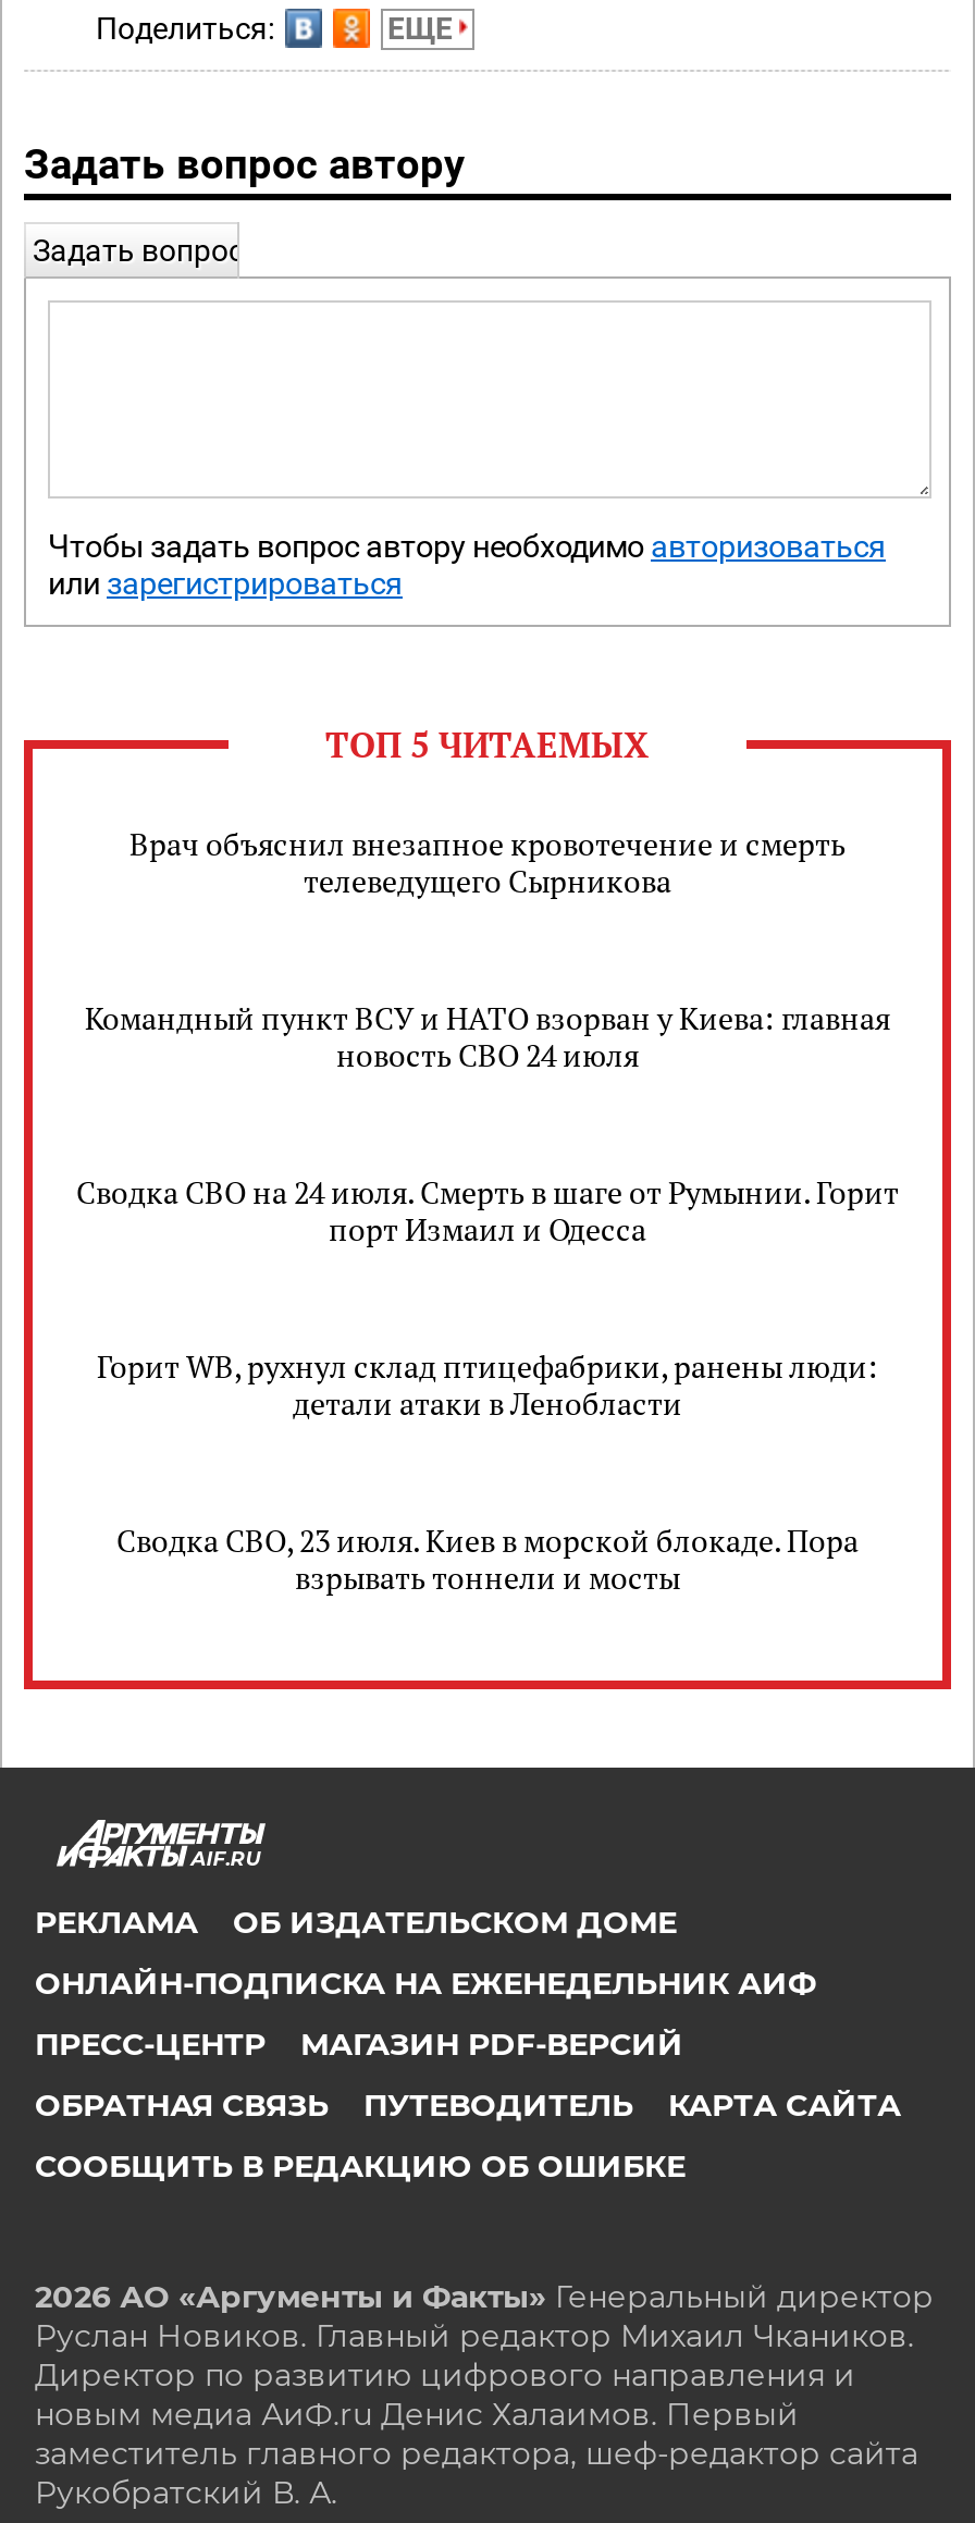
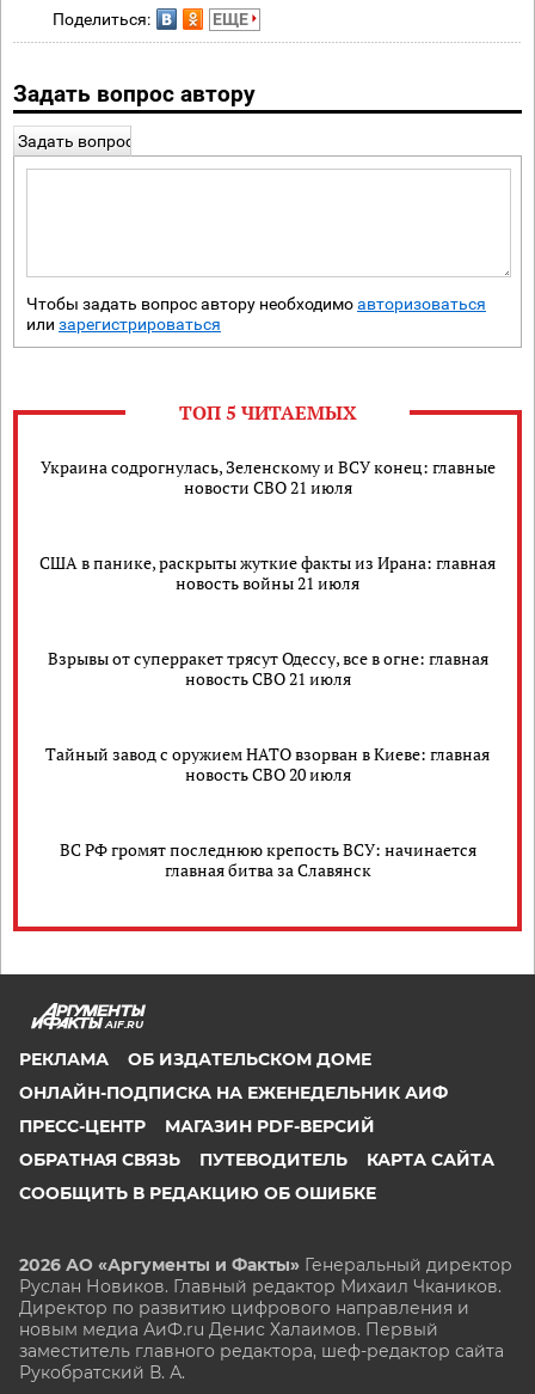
[129,823,846,901] Врач объяснил внезапное кровотечение и смерть | телеведущего Сырникова -> [40,456,495,499] Украина содрогнулась, Зеленскому и ВСУ конец: главные | новости СВО 21 июля
[85,997,890,1075] Командный пункт ВСУ и НАТО взорван у Киева: главная | новость СВО 24 июля -> [39,551,496,594] США в панике, раскрыты жуткие факты из Ирана: главная | новость войны 21 июля
[76,1171,899,1250] Сводка СВО на 24 июля. Смерть в шаге от Румынии. Горит | порт Измаил и Одесса -> [47,647,488,690] Взрывы от суперракет трясут Одессу, все в огне: главная | новость СВО 21 июля
[97,1345,878,1424] Горит WB, рухнул склад птицефабрики, ранены люди: | детали атаки в Ленобласти -> [45,742,490,785] Тайный завод с оружием НАТО взорван в Киеве: главная | новость СВО 20 июля
[116,1519,859,1598] Сводка СВО, 23 июля. Киев в морской блокаде. Пора | взрывать тоннели и мосты -> [59,838,476,881] ВС РФ громят последнюю крепость ВСУ: начинается | главная битва за Славянск

